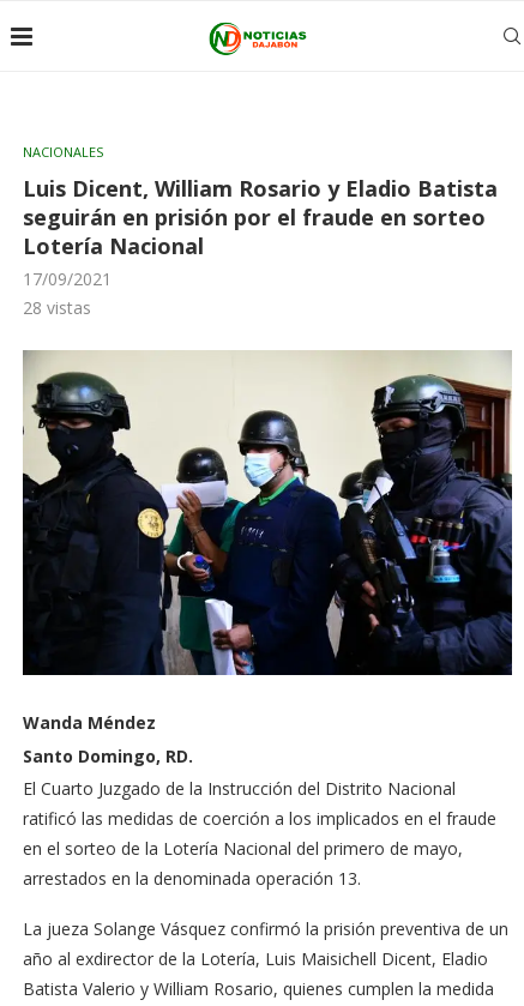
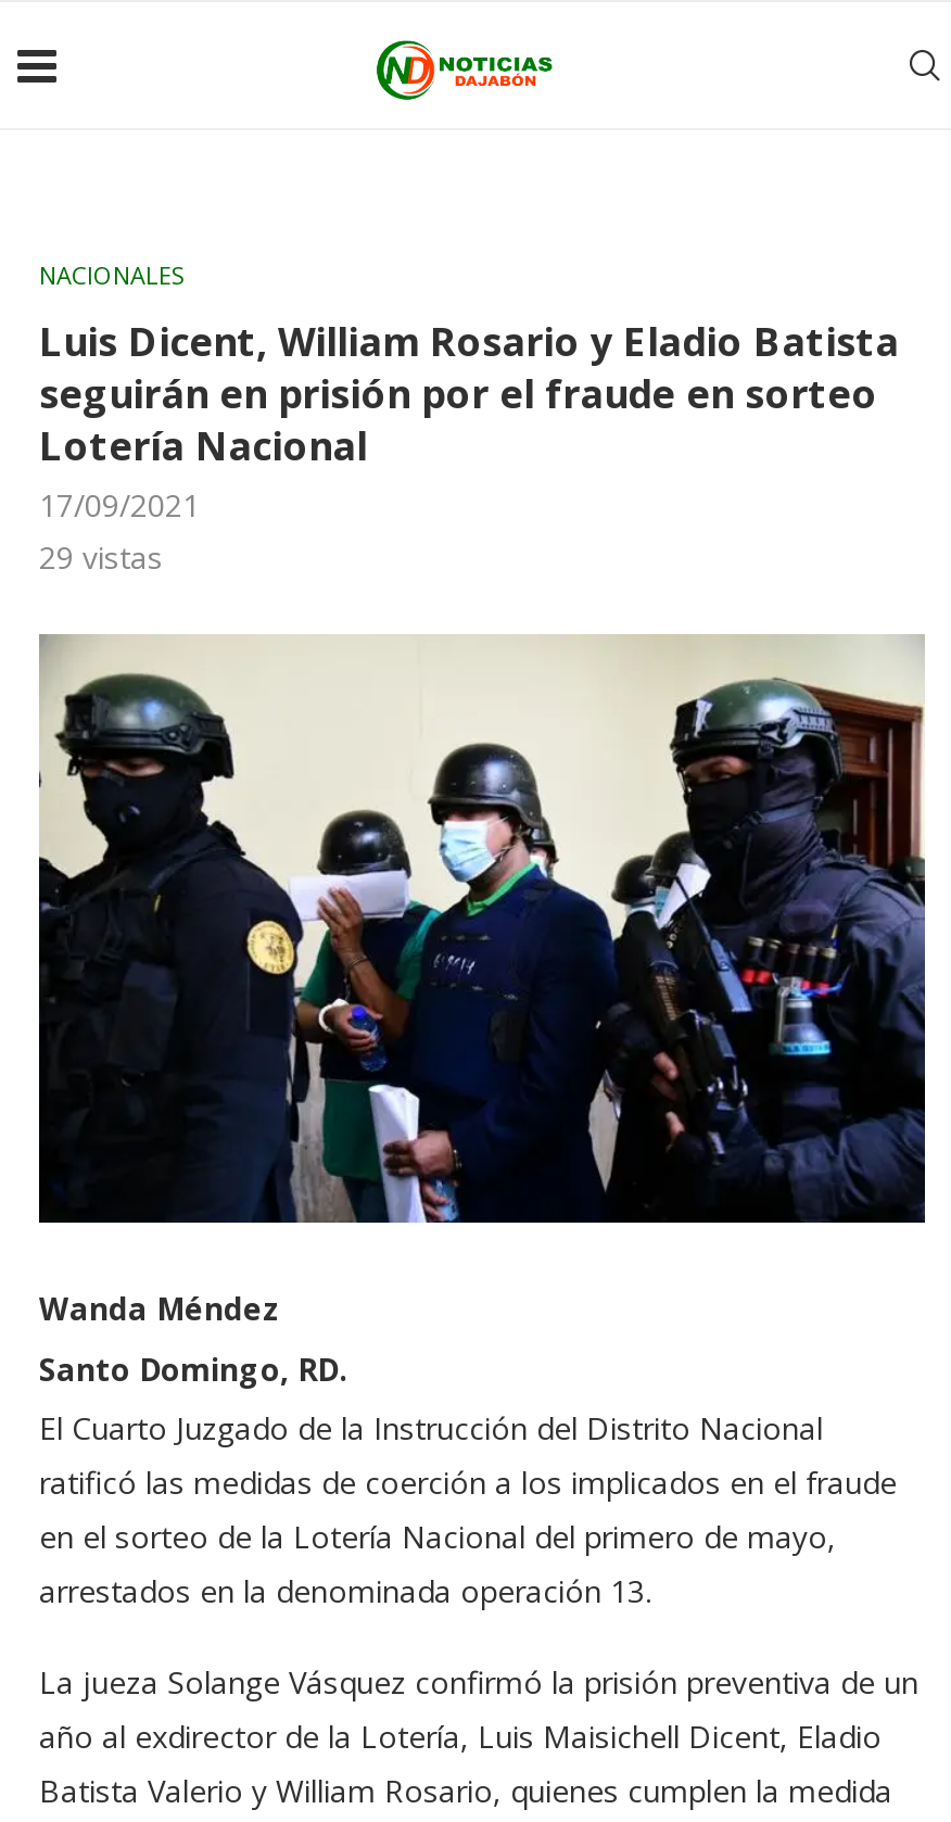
[23,296,91,319] 28 vistas -> [39,536,163,578] 29 vistas

